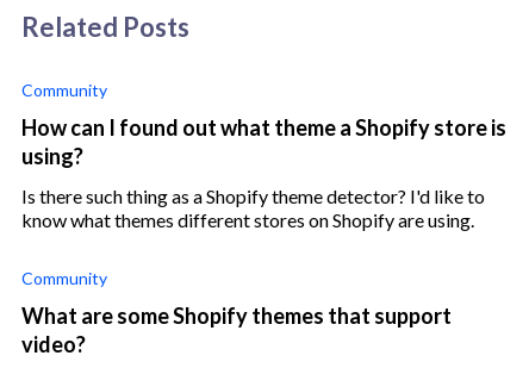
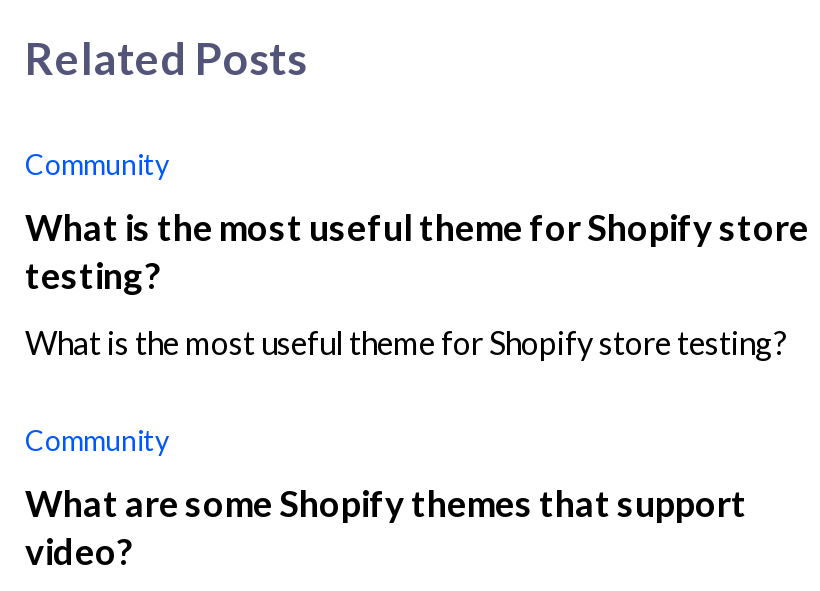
[21,115,506,169] How can I found out what theme a Shopify store is | using? -> [25,205,809,297] What is the most useful theme for Shopify store | testing?
[21,185,485,231] Is there such thing as a Shopify theme detector? I'd like to | know what themes different stores on Shopify are using. -> [25,323,787,361] What is the most useful theme for Shopify store testing?

